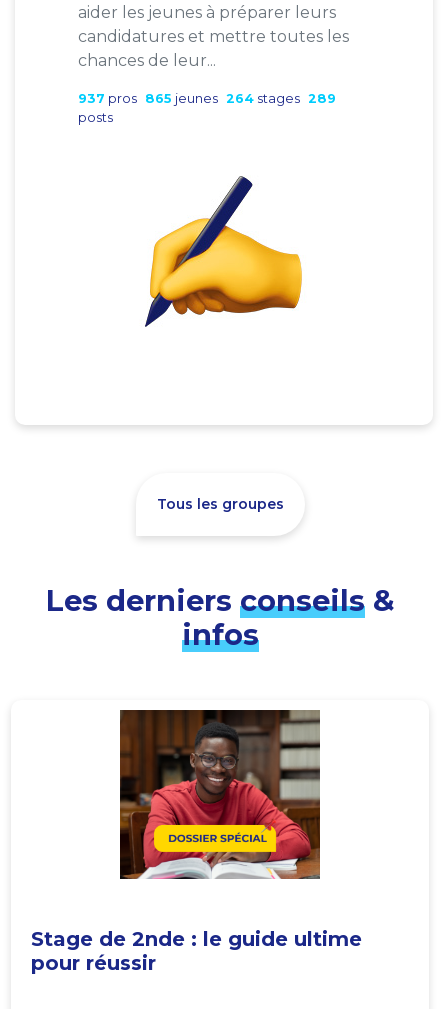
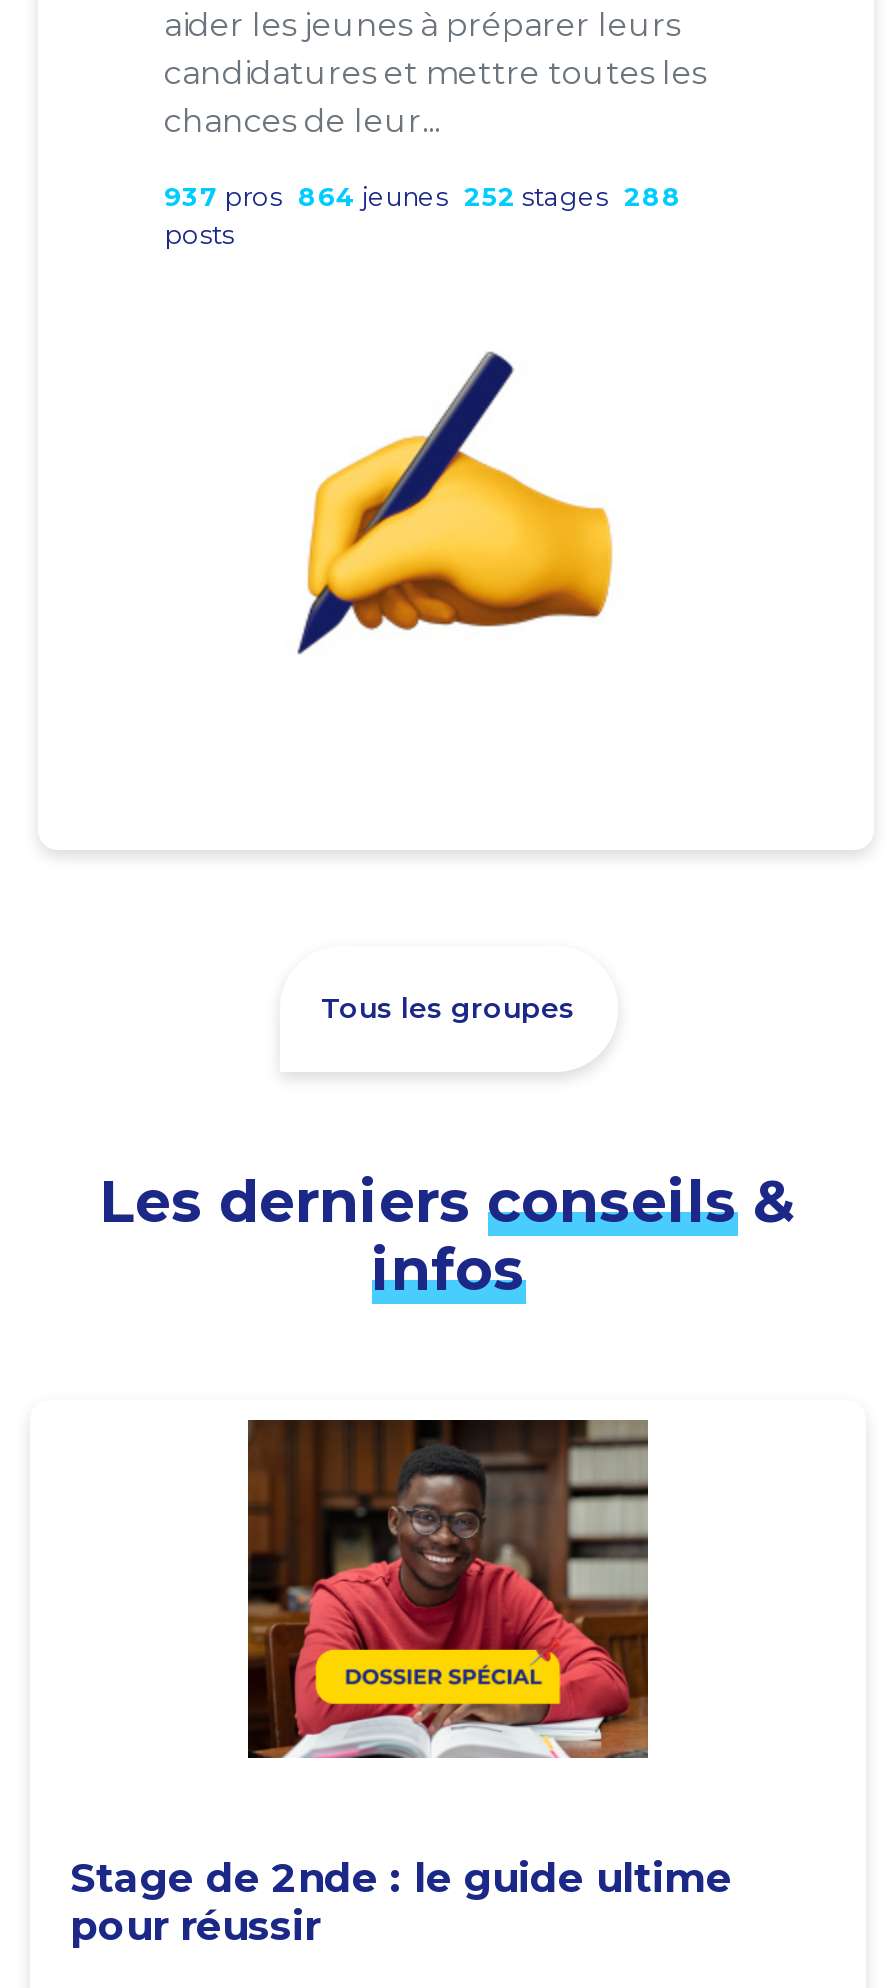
[78,91,336,106] 937 pros 865 jeunes 264 stages 289 -> [164,182,682,212] 937 pros 864 jeunes 252 stages 288

